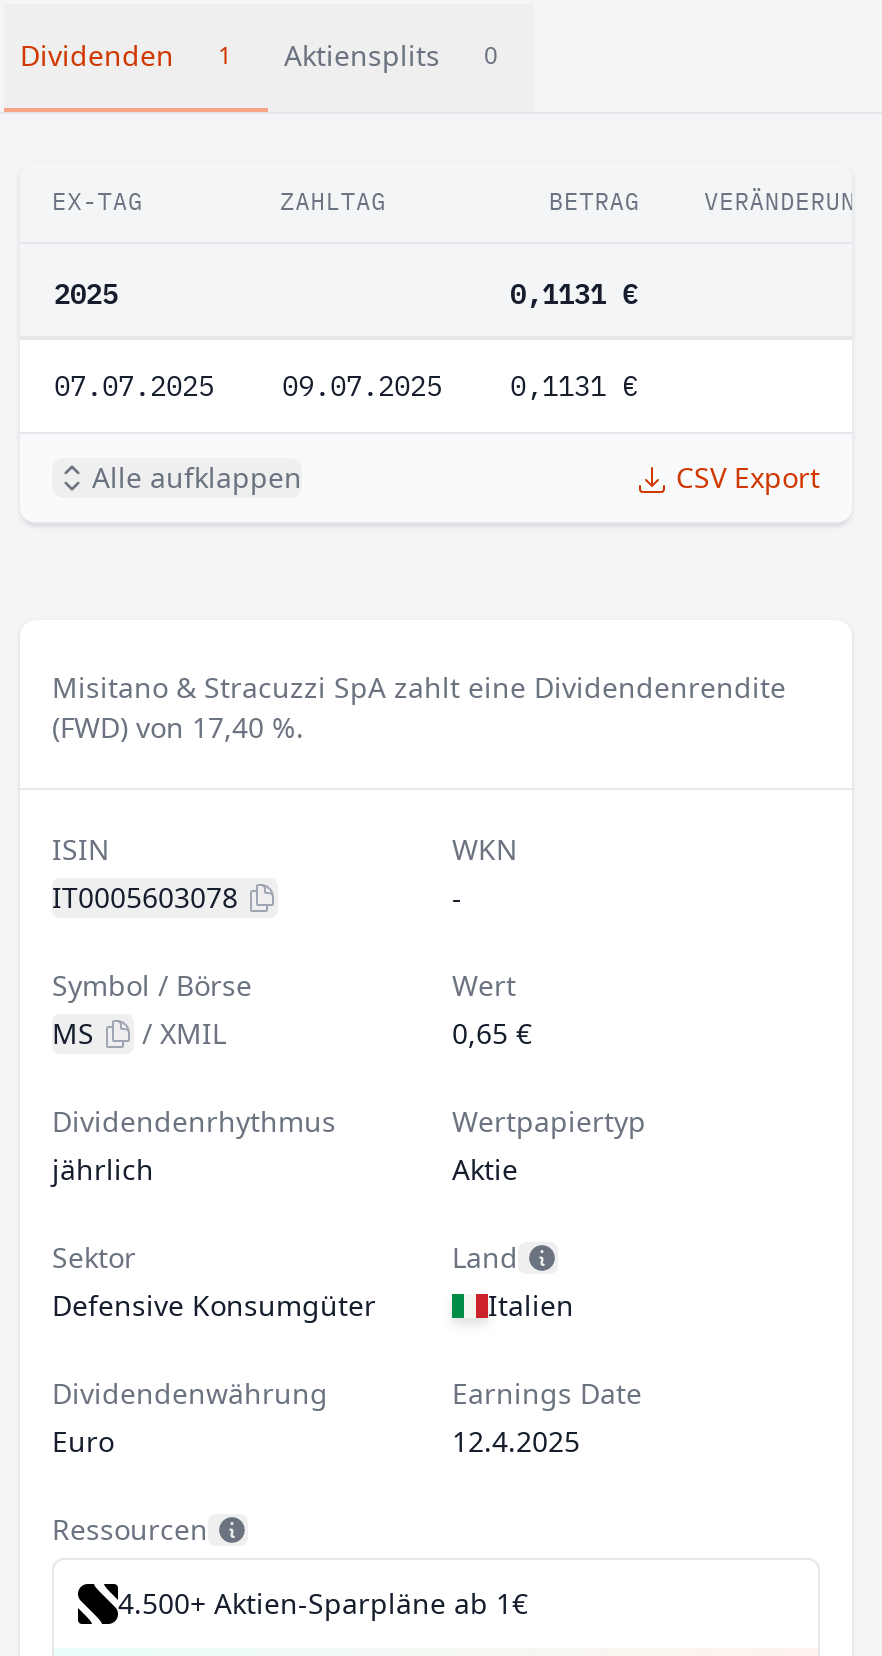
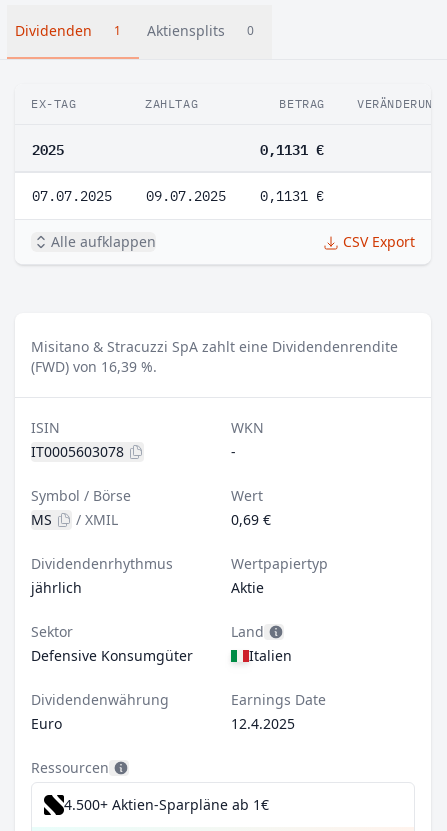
[52,708,304,746] (FWD) von 17,40 %. -> [31,357,157,376] (FWD) von 16,39 %.
[452,1014,532,1052] 0,65 € -> [231,510,271,529] 0,69 €

